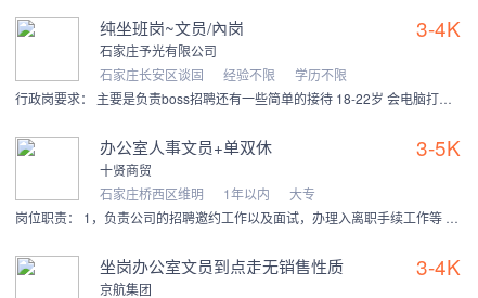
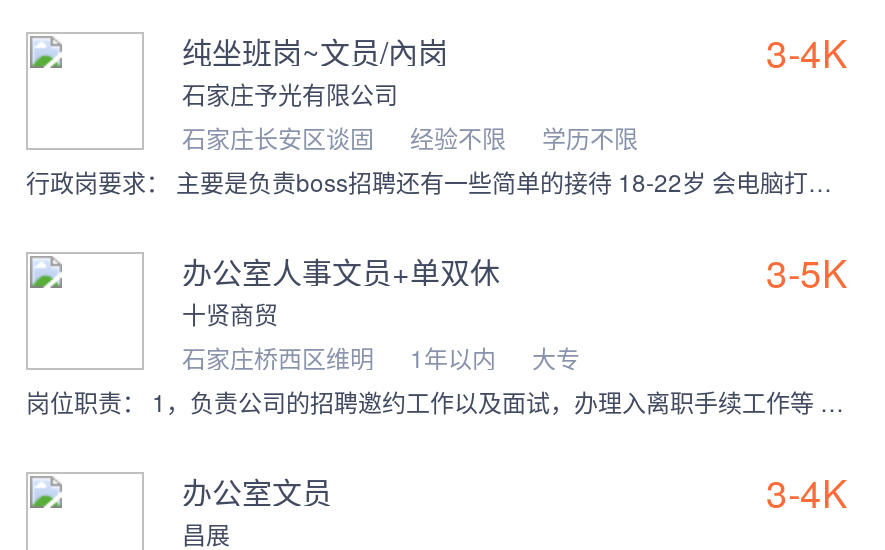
[100,255,344,277] 坐岗办公室文员到点走无销售性质 -> [182,470,332,512] 办公室文员
[100,280,152,298] 京航集团 -> [182,516,230,550] 昌展

